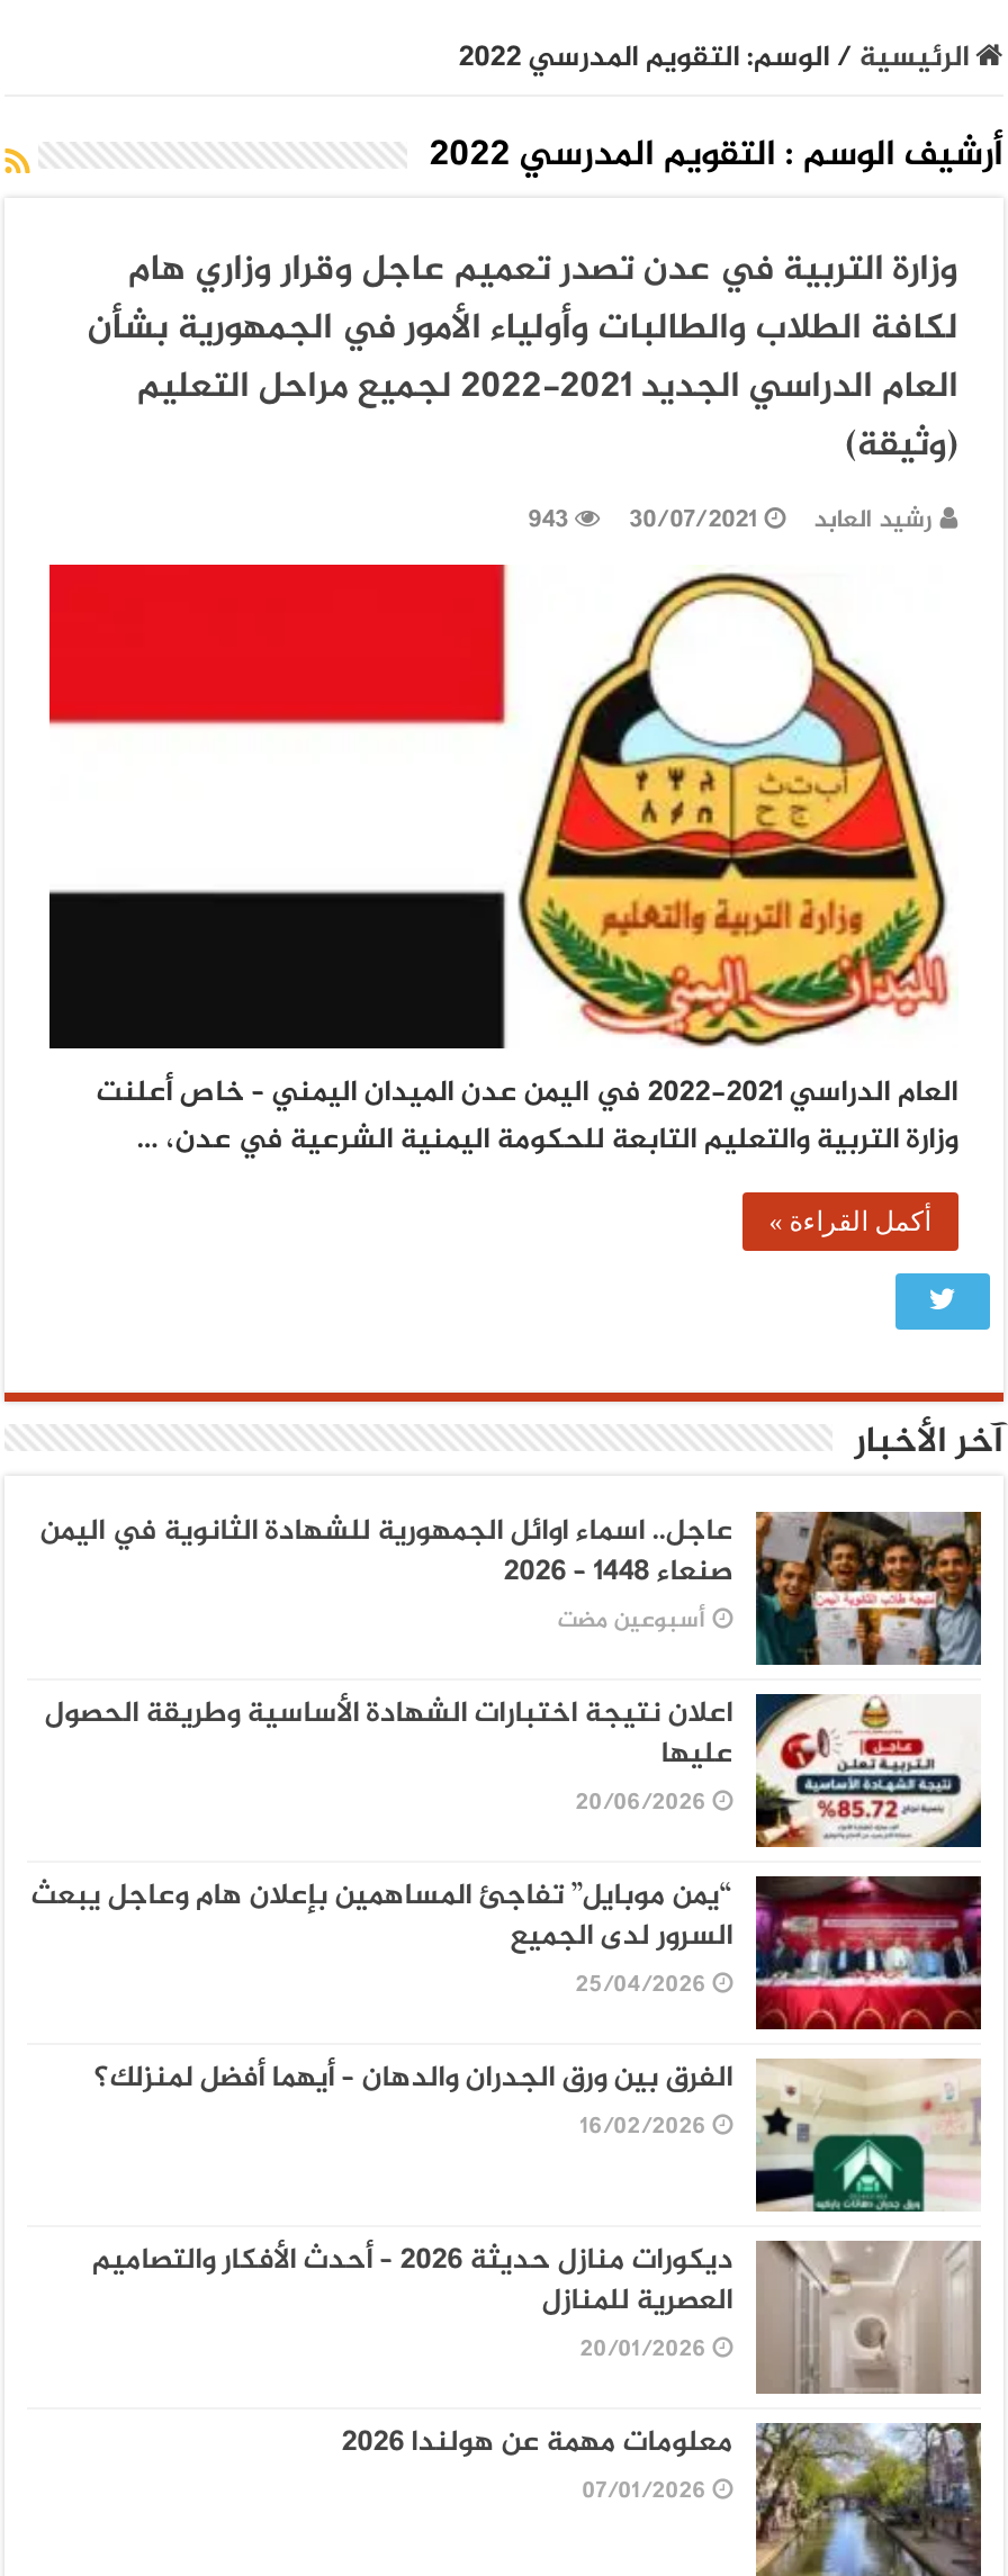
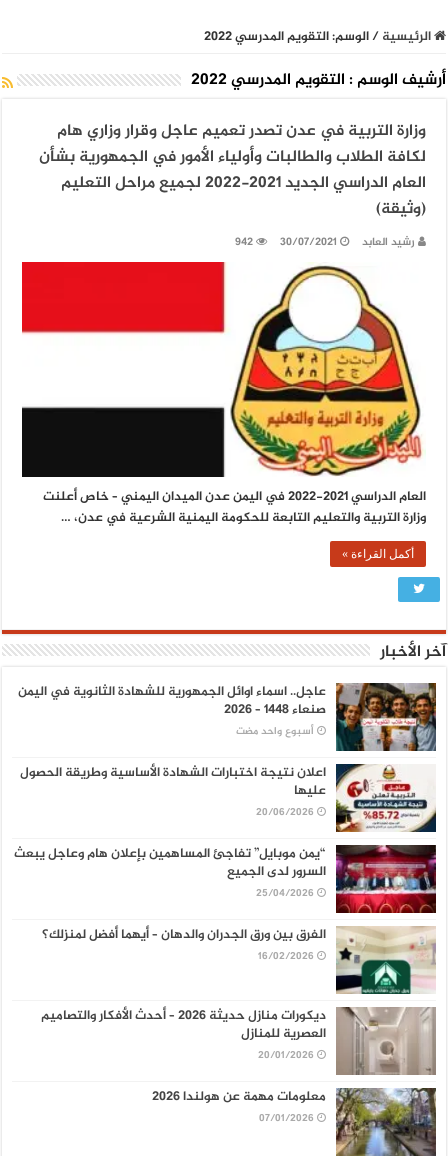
[531,499,936,542] رشيد العابد 30/07/2021 943 -> [236,233,416,252] رشيد العابد 30/07/2021 942
[560,1601,708,1639] أسبوعين مضت -> [237,723,315,740] أسبوع واحد مضت

